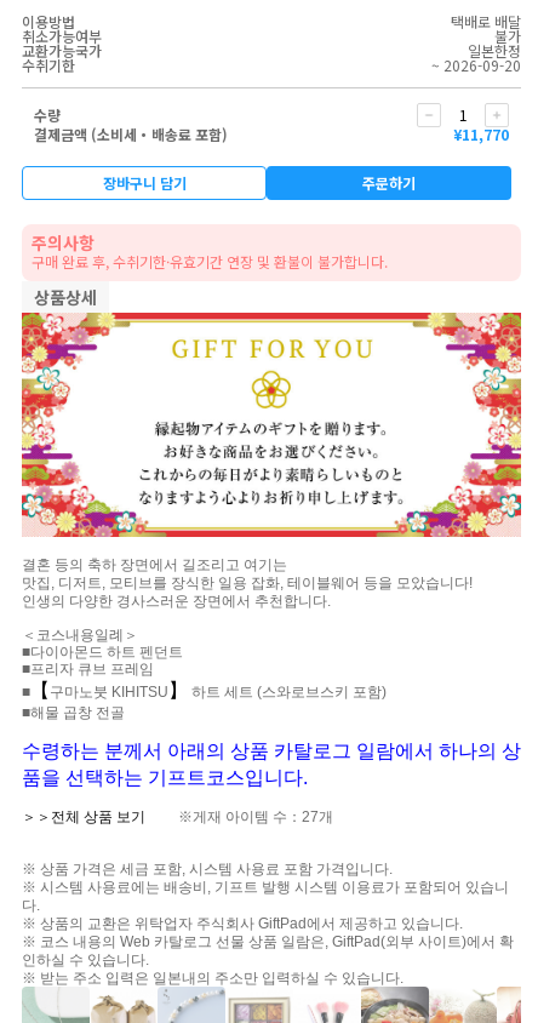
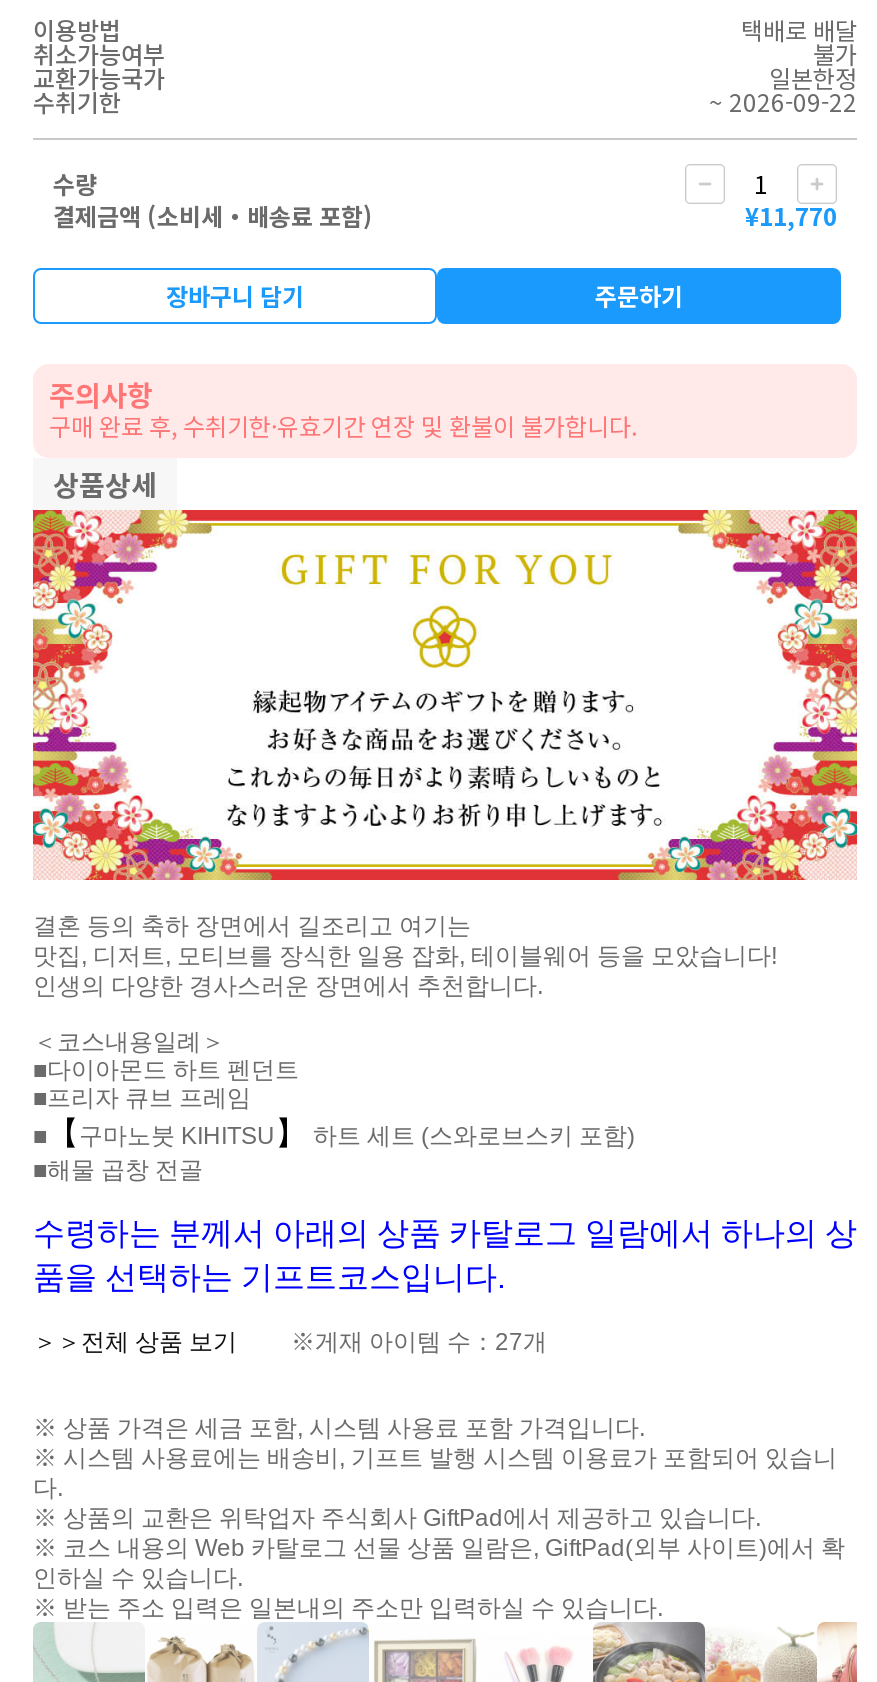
[431,55,521,75] ~ 2026-09-20 -> [709,84,857,118] ~ 2026-09-22

